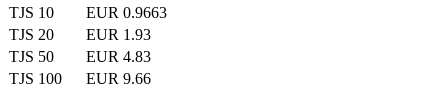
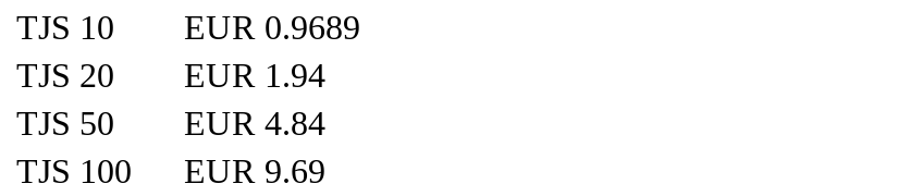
[9,4,167,21] TJS 10 EUR 0.9663 -> [16,9,360,46] TJS 10 EUR 0.9689
[9,26,151,43] TJS 20 EUR 1.93 -> [16,57,325,94] TJS 20 EUR 1.94
[9,48,151,65] TJS 50 EUR 4.83 -> [16,105,325,142] TJS 50 EUR 4.84
[9,70,151,87] TJS 100 EUR 9.66 -> [16,153,325,190] TJS 100 EUR 9.69

